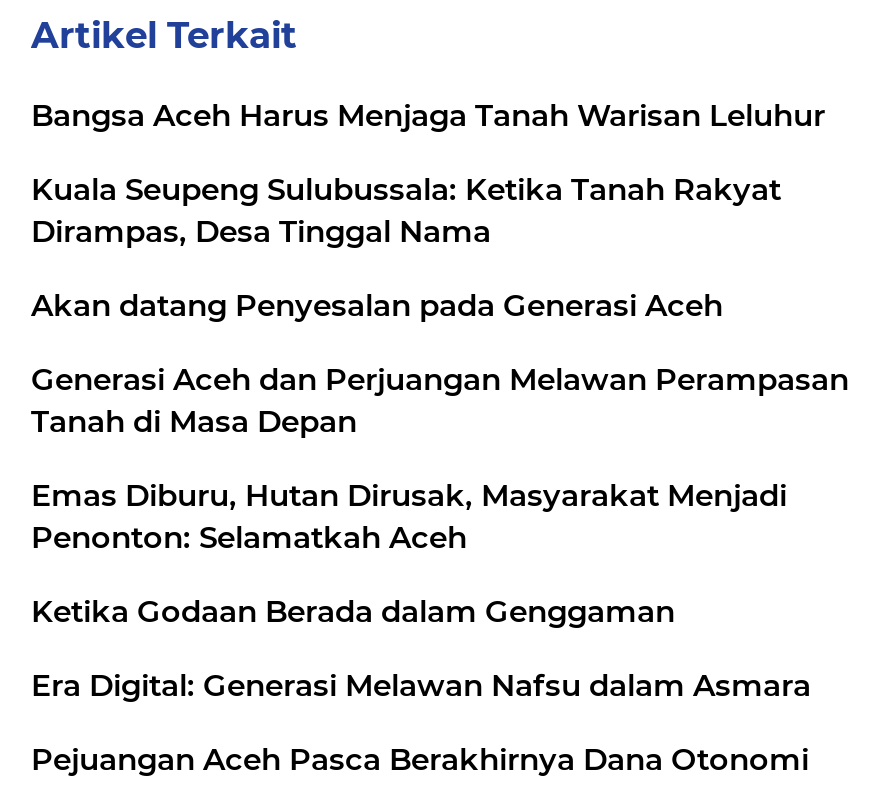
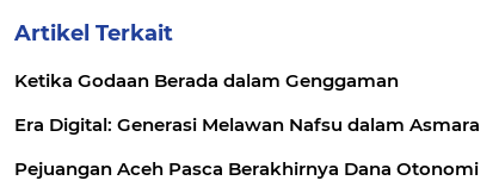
[31,96,849,556] Bangsa Aceh Harus Menjaga Tanah Warisan Leluhur | Kuala Seupeng Sulubussala: Ketika Tanah Rakyat | Dirampas, Desa Tinggal Nama | Akan datang Penyesalan pada Generasi Aceh | Generasi Aceh dan Perjuangan Melawan Perampasan | Tanah di Masa Depan | Emas Diburu, Hutan Dirusak, Masyarakat Menjadi | Penonton: Selamatkah Aceh -> none

